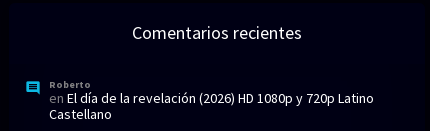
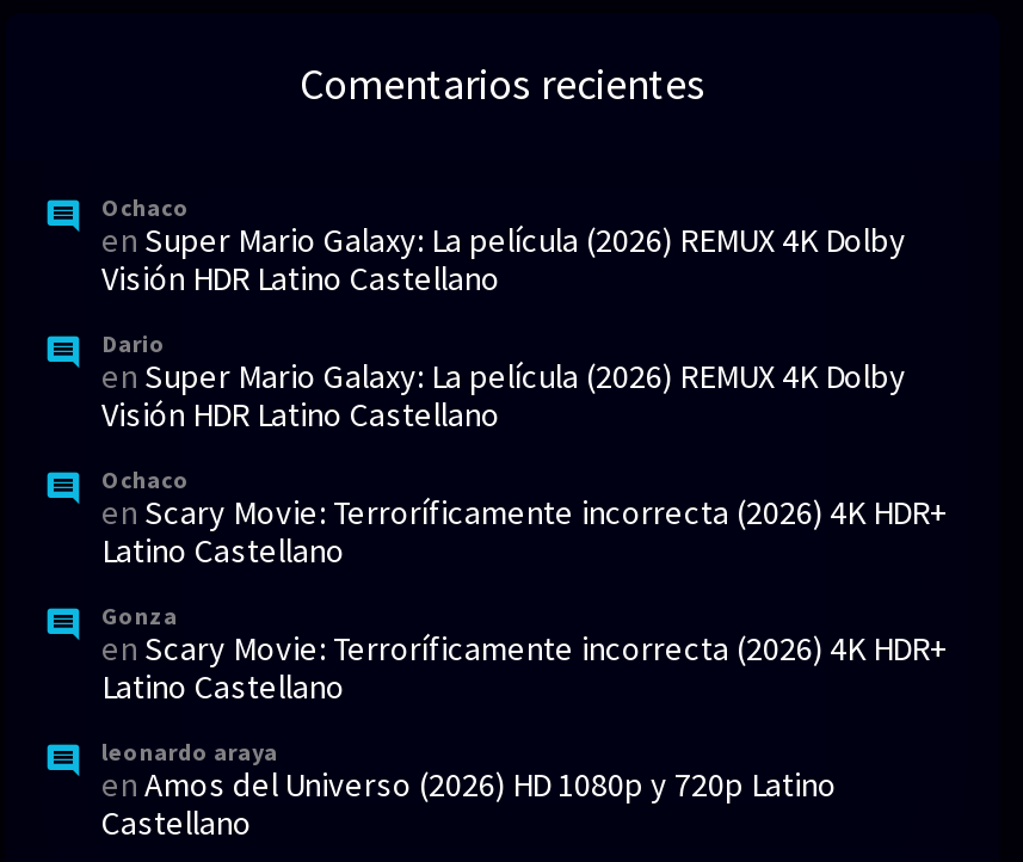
[49,78,374,107] Roberto | en El día de la revelación (2026) HD 1080p y 720p Latino -> [101,193,947,807] Ochaco | en Super Mario Galaxy: La película (2026) REMUX 4K Dolby | Visión HDR Latino Castellano | Dario | en Super Mario Galaxy: La película (2026) REMUX 4K Dolby | Visión HDR Latino Castellano | Ochaco | en Scary Movie: Terroríficamente incorrecta (2026) 4K HDR+ | Latino Castellano | Gonza | en Scary Movie: Terroríficamente incorrecta (2026) 4K HDR+ | Latino Castellano | leonardo araya | en Amos del Universo (2026) HD 1080p y 720p Latino

